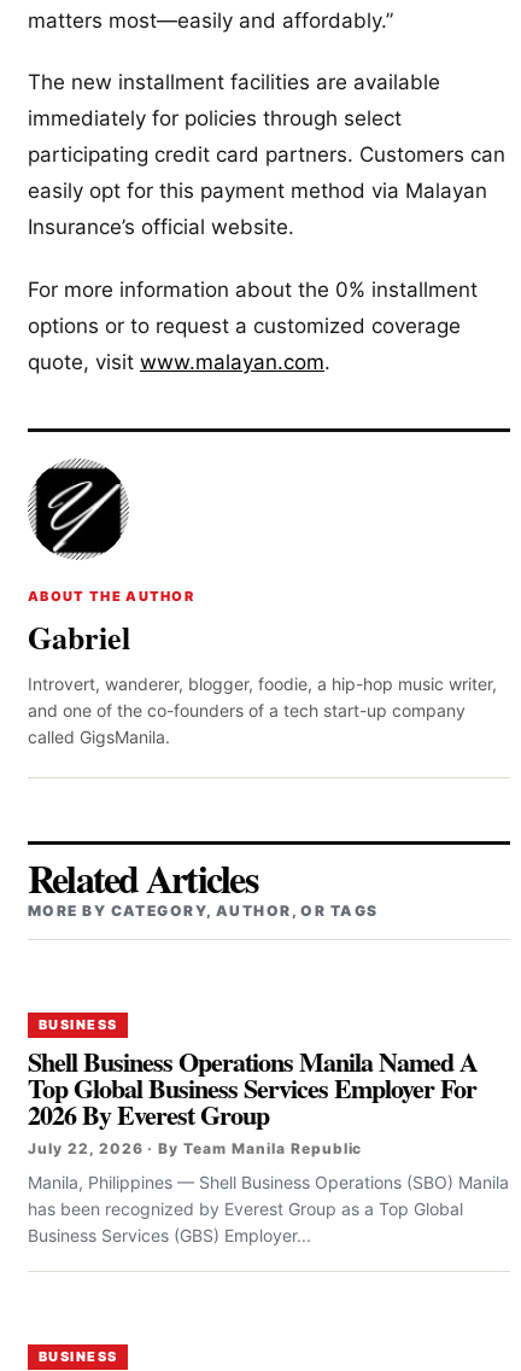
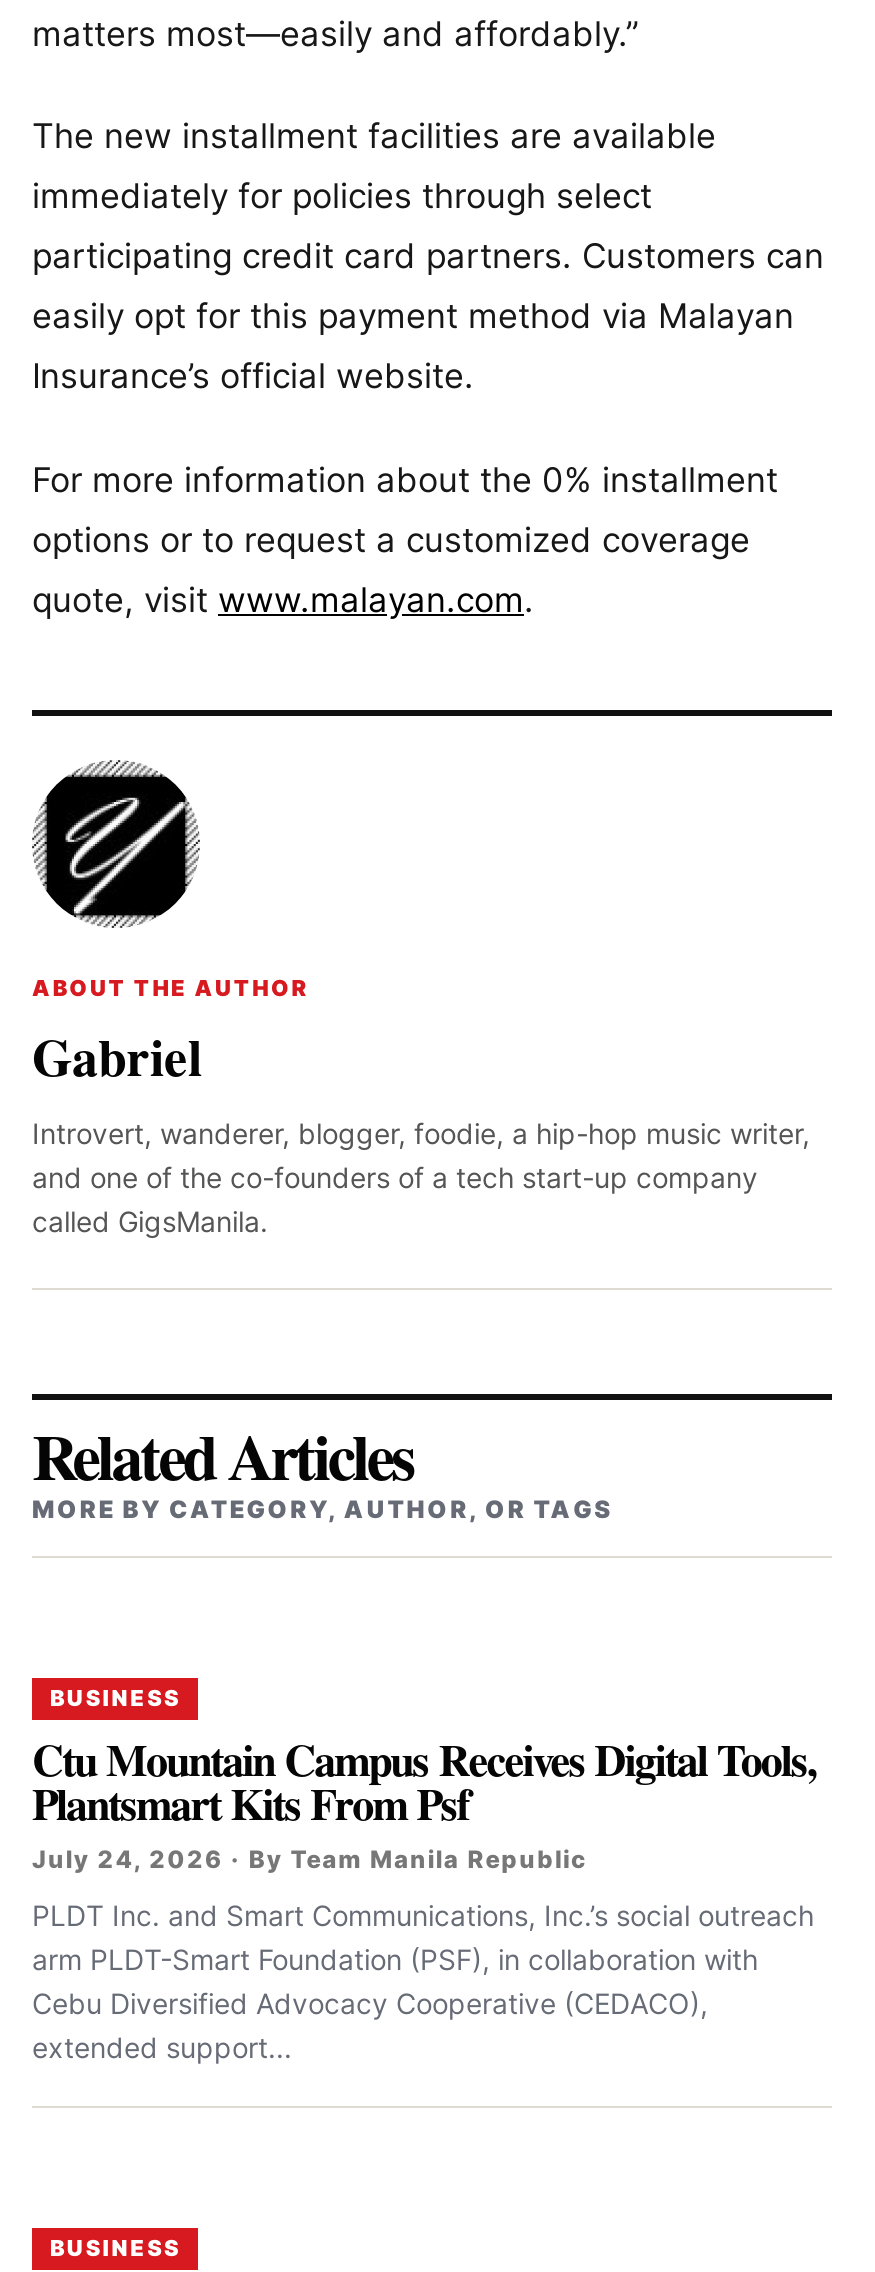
[28,1041,478,1157] Shell Business Operations Manila Named A | Top Global Business Services Employer For | 2026 By Everest Group | July 22, 2026 · By Team Manila Republic -> [32,1725,817,1873] Ctu Mountain Campus Receives Digital Tools, | Plantsmart Kits From Psf | July 24, 2026 · By Team Manila Republic
[28,1172,509,1245] Manila, Philippines — Shell Business Operations (SBO) Manila | has been recognized by Everest Group as a Top Global | Business Services (GBS) Employer... -> [32,1897,814,2063] PLDT Inc. and Smart Communications, Inc.’s social outreach | arm PLDT-Smart Foundation (PSF), in collaboration with | Cebu Diversified Advocacy Cooperative (CEDACO), | extended support...

